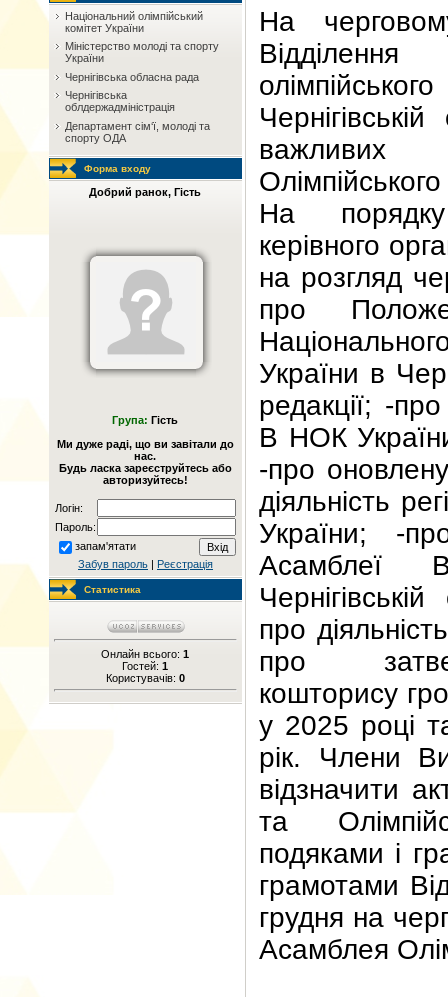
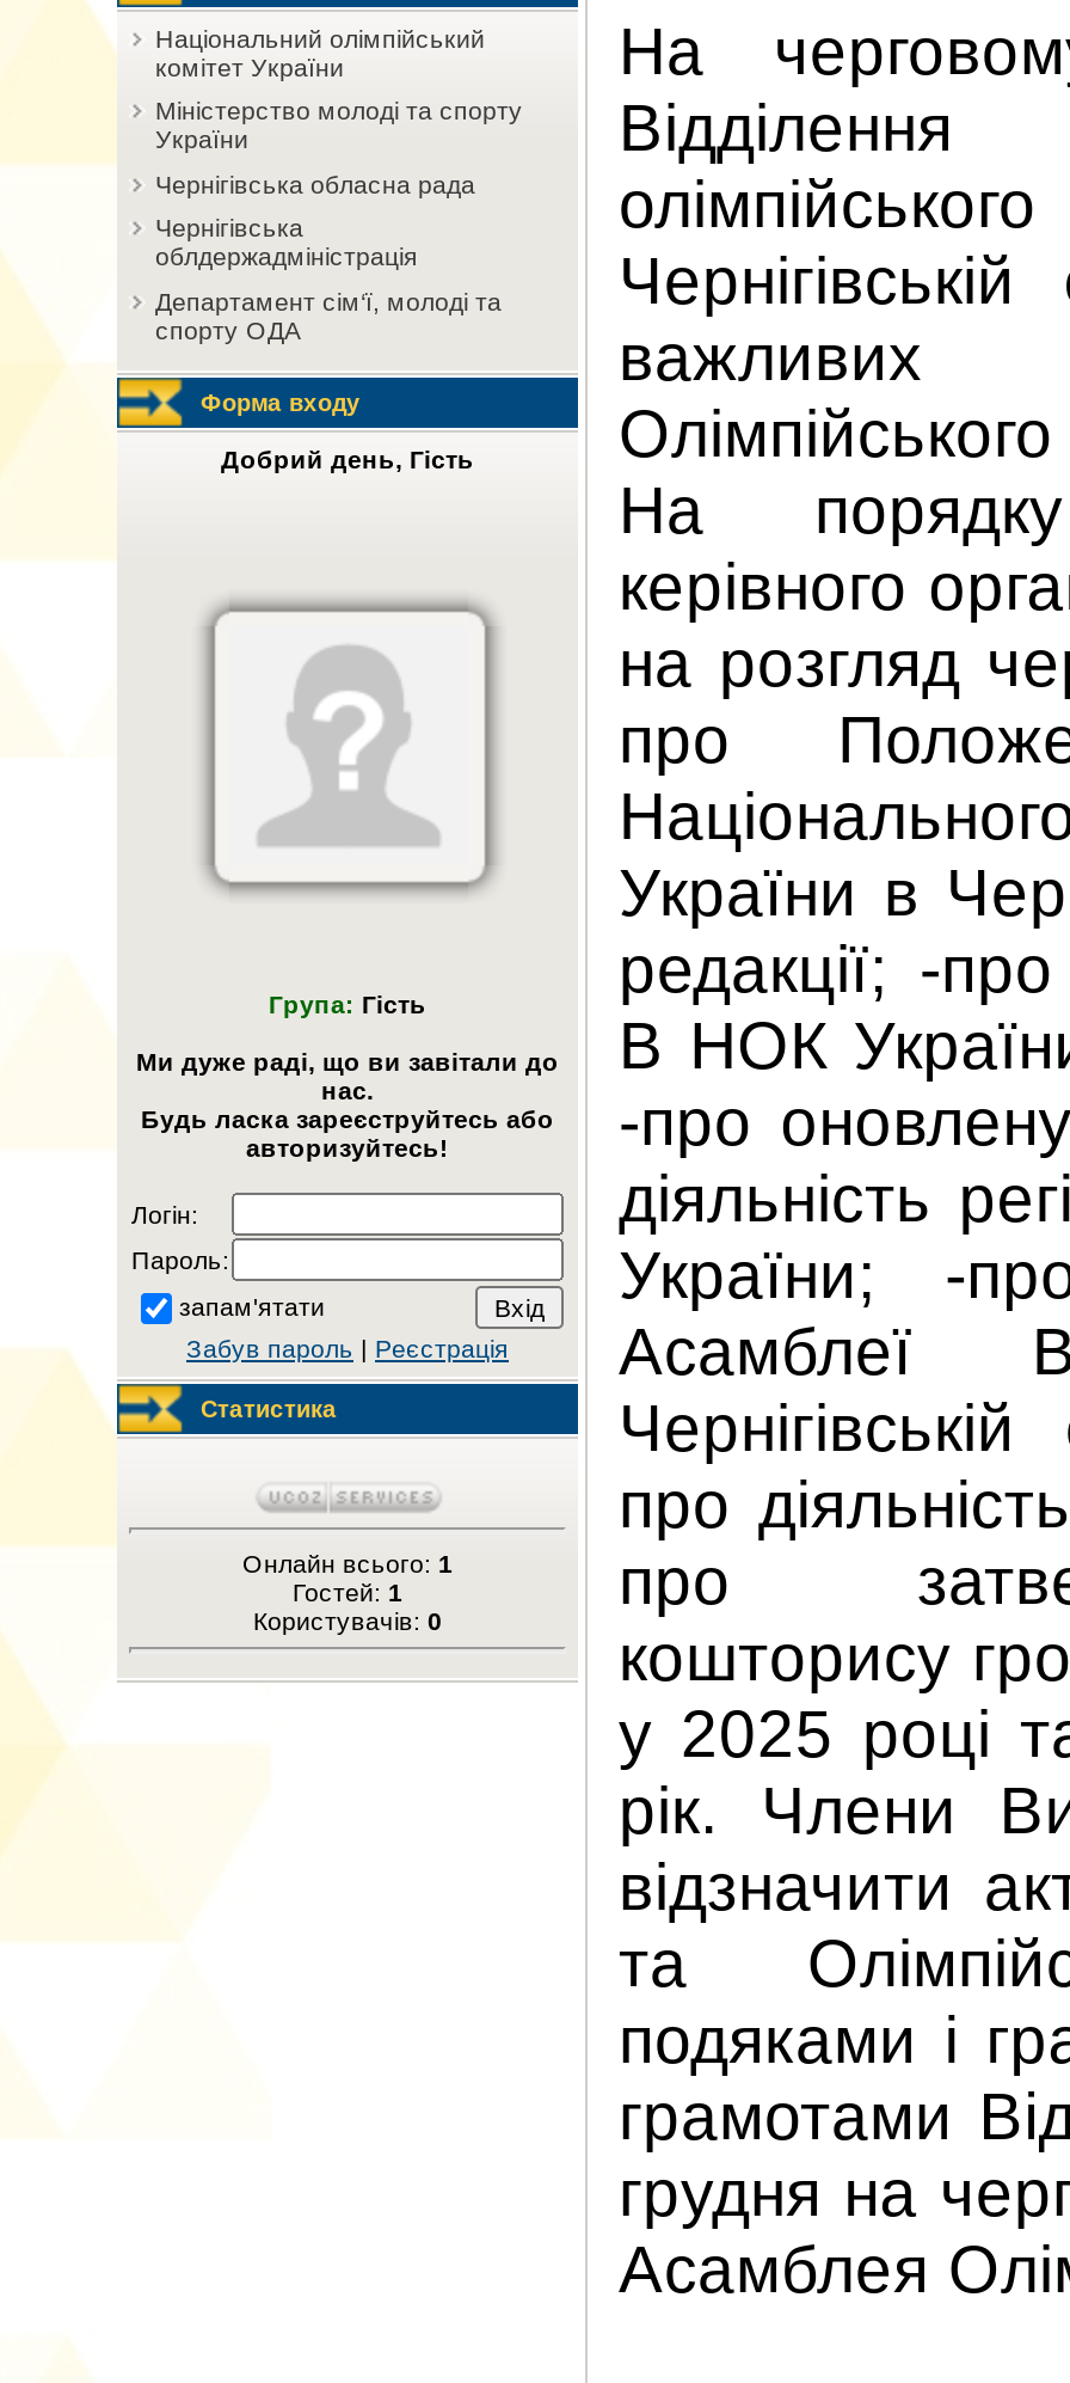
[89,186,201,198] Добрий ранок, Гість -> [221,445,474,473] Добрий день, Гість

